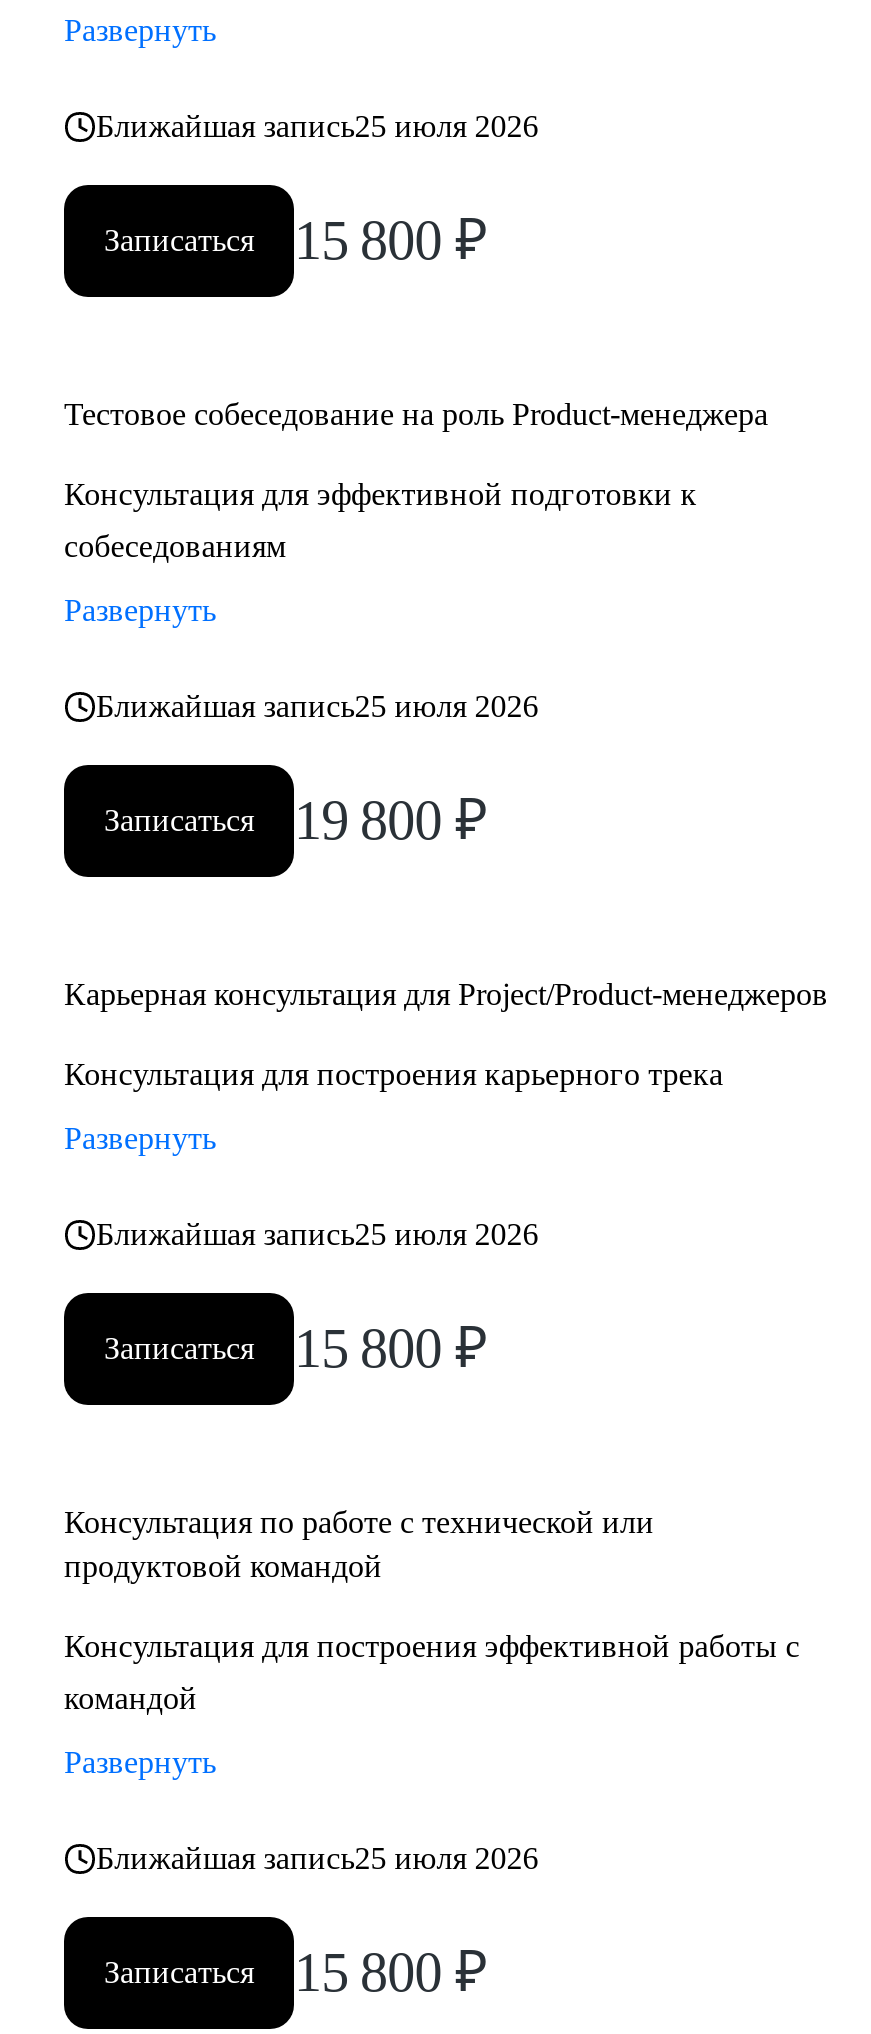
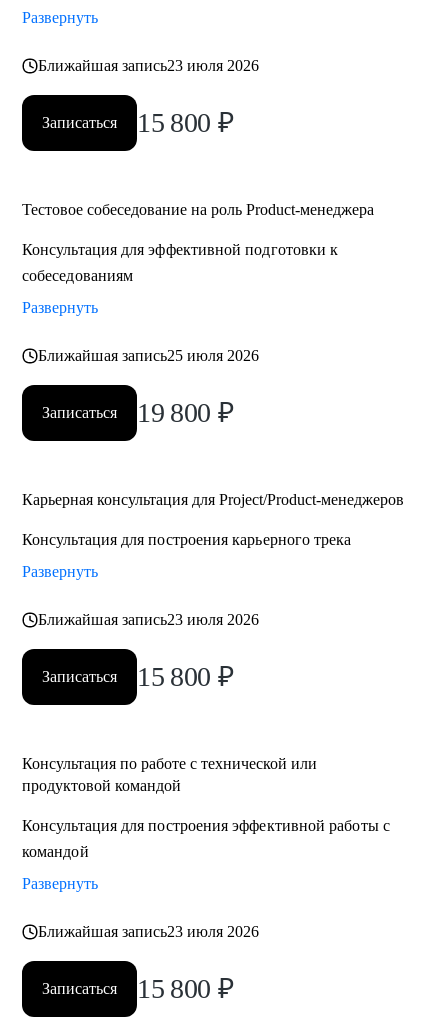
[96,109,539,143] Ближайшая запись25 июля 2026 -> [38,57,259,74] Ближайшая запись23 июля 2026
[96,1217,539,1251] Ближайшая запись25 июля 2026 -> [38,611,259,628] Ближайшая запись23 июля 2026
[96,1841,539,1875] Ближайшая запись25 июля 2026 -> [38,923,259,940] Ближайшая запись23 июля 2026

